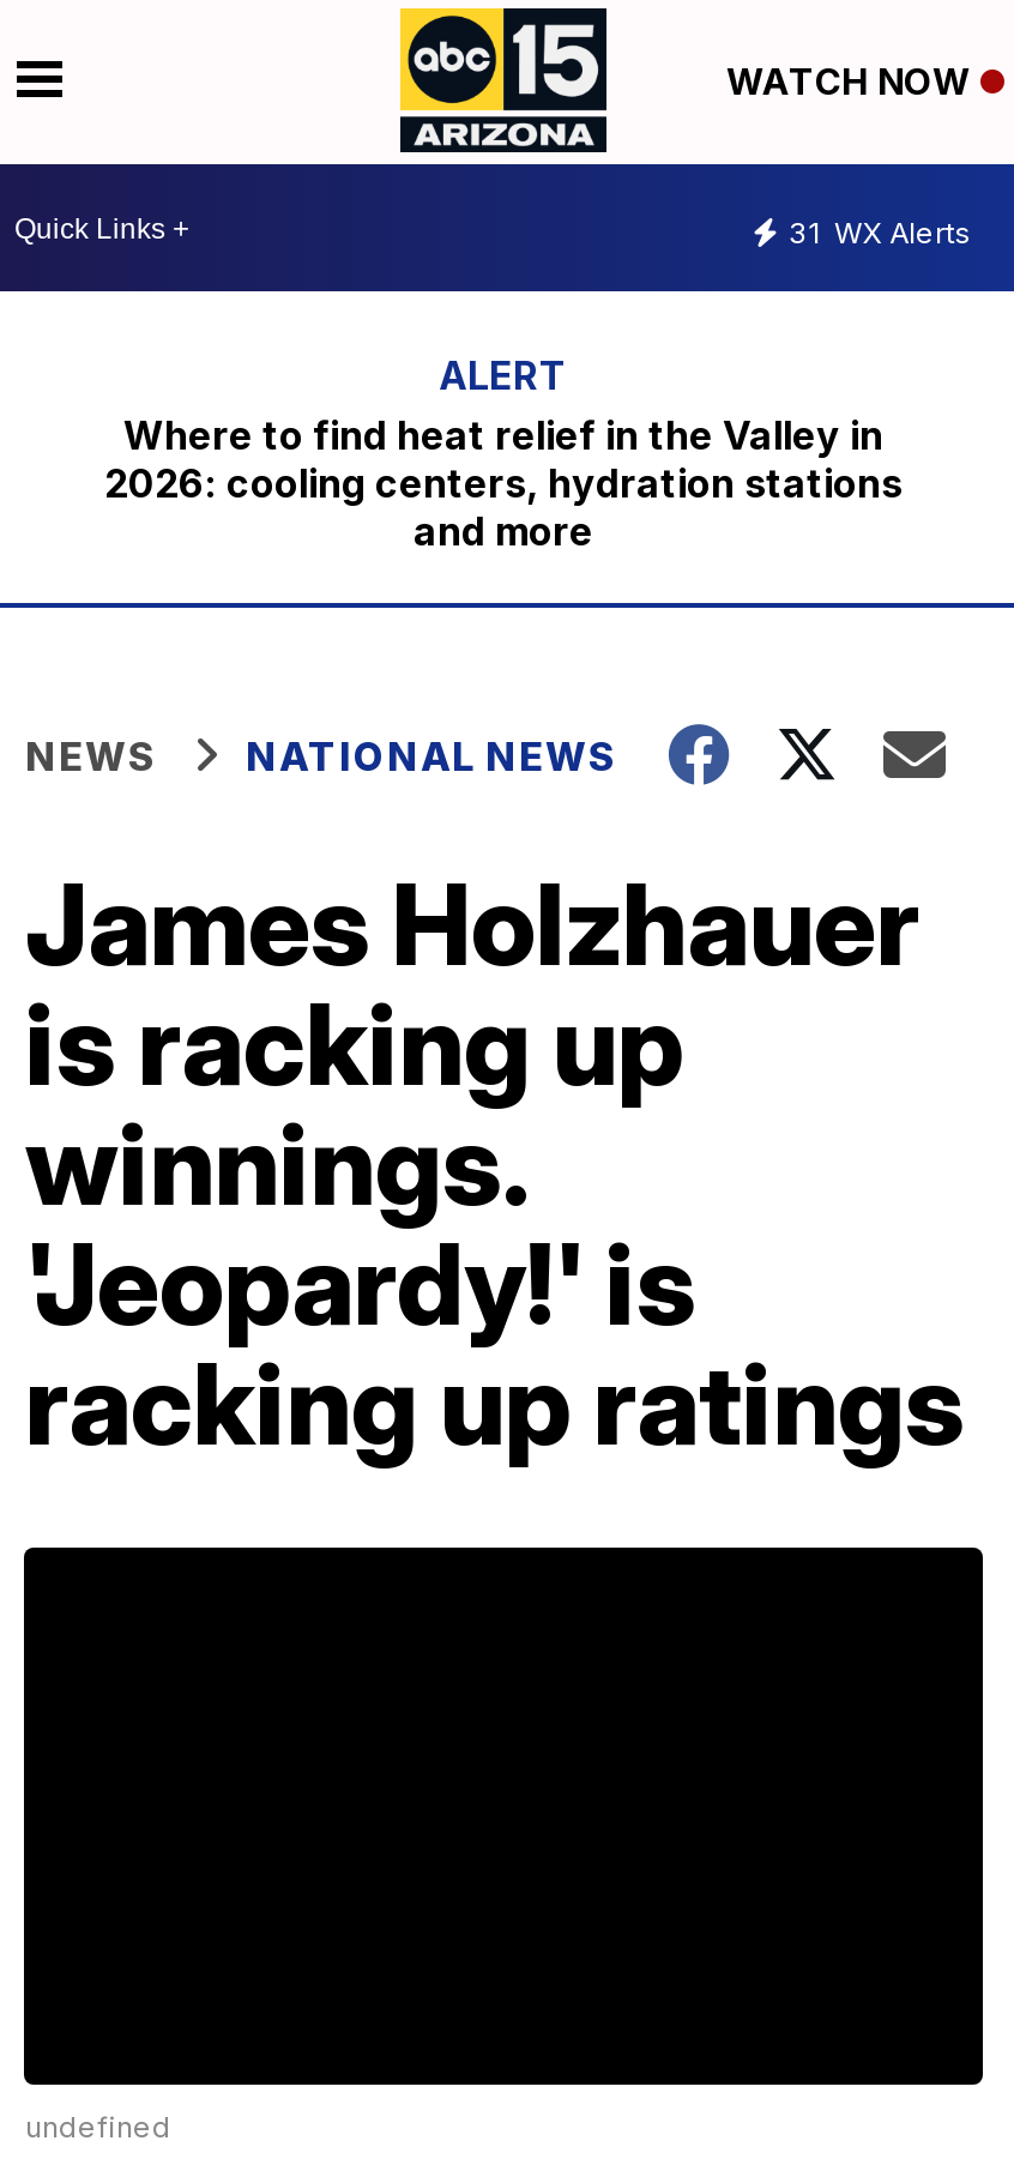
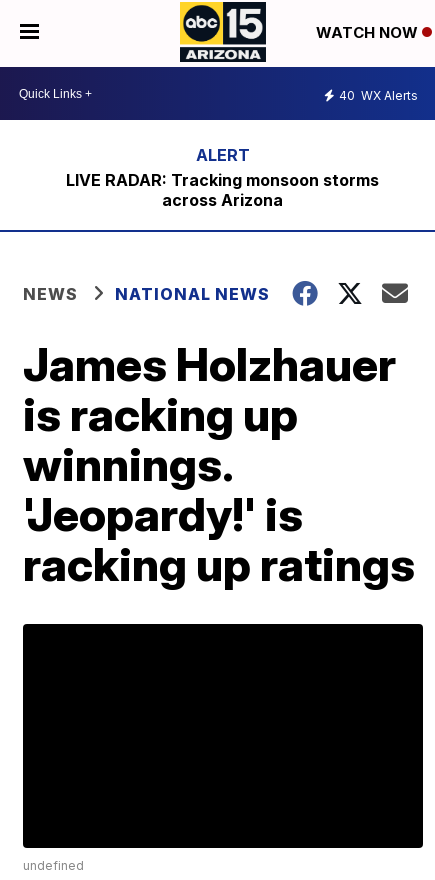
[789,213,971,249] 31 WX Alerts -> [339,87,418,102] 40 WX Alerts
[104,411,903,555] Where to find heat relief in the Valley in | 2026: cooling centers, hydration stations | and more -> [66,170,379,210] LIVE RADAR: Tracking monsoon storms | across Arizona

